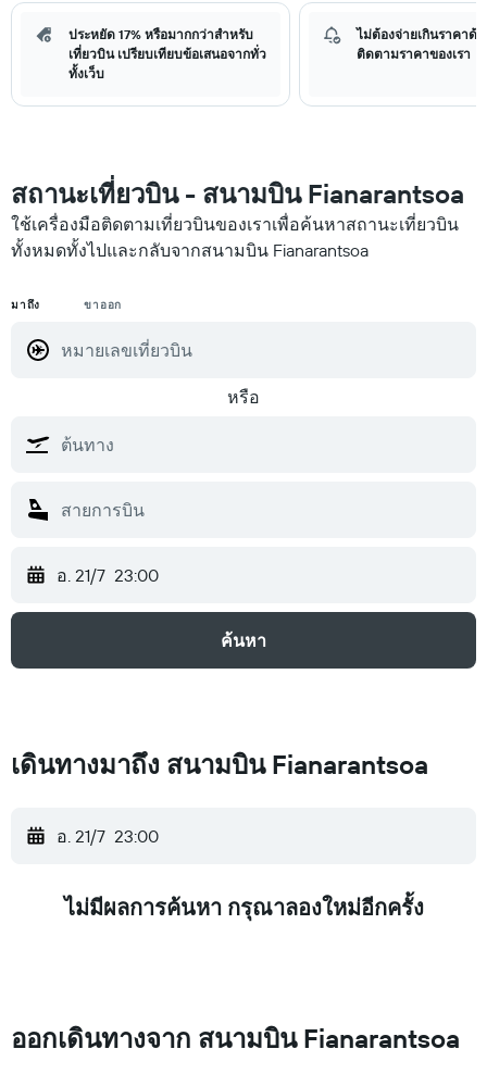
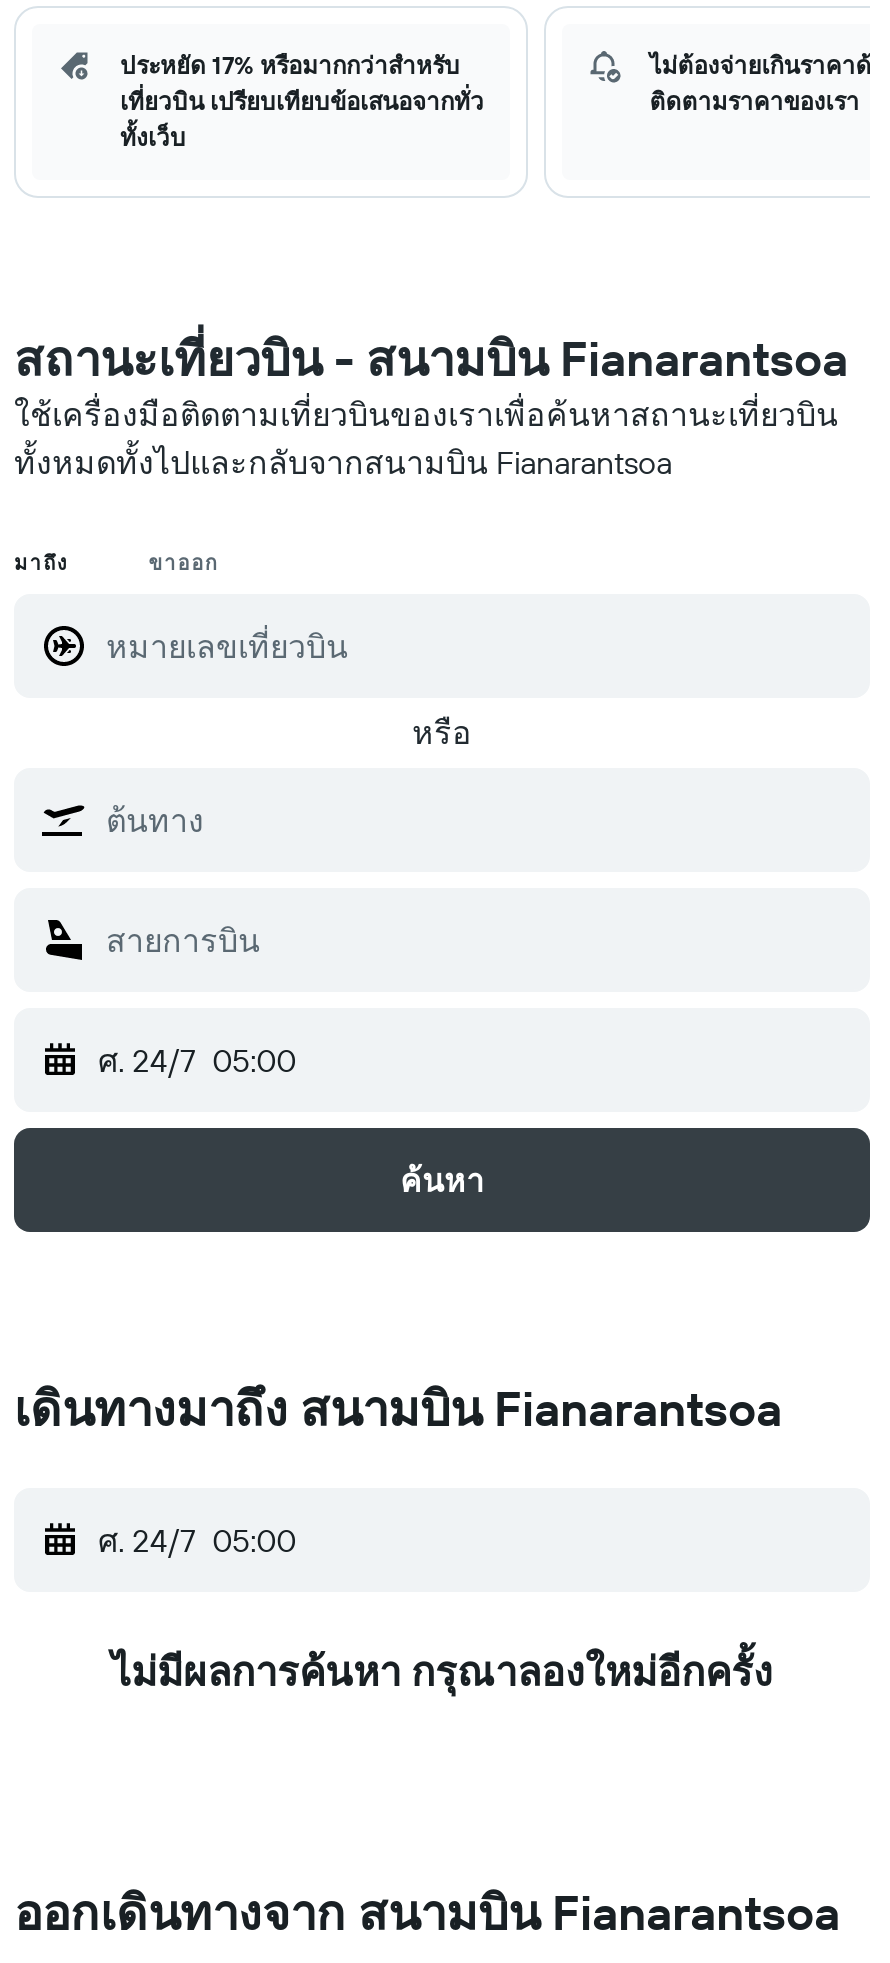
[57,564,159,586] อ. 21/7 23:00 -> [98,1040,296,1080] ศ. 24/7 05:00
[57,825,159,847] อ. 21/7 23:00 -> [98,1520,296,1560] ศ. 24/7 05:00

